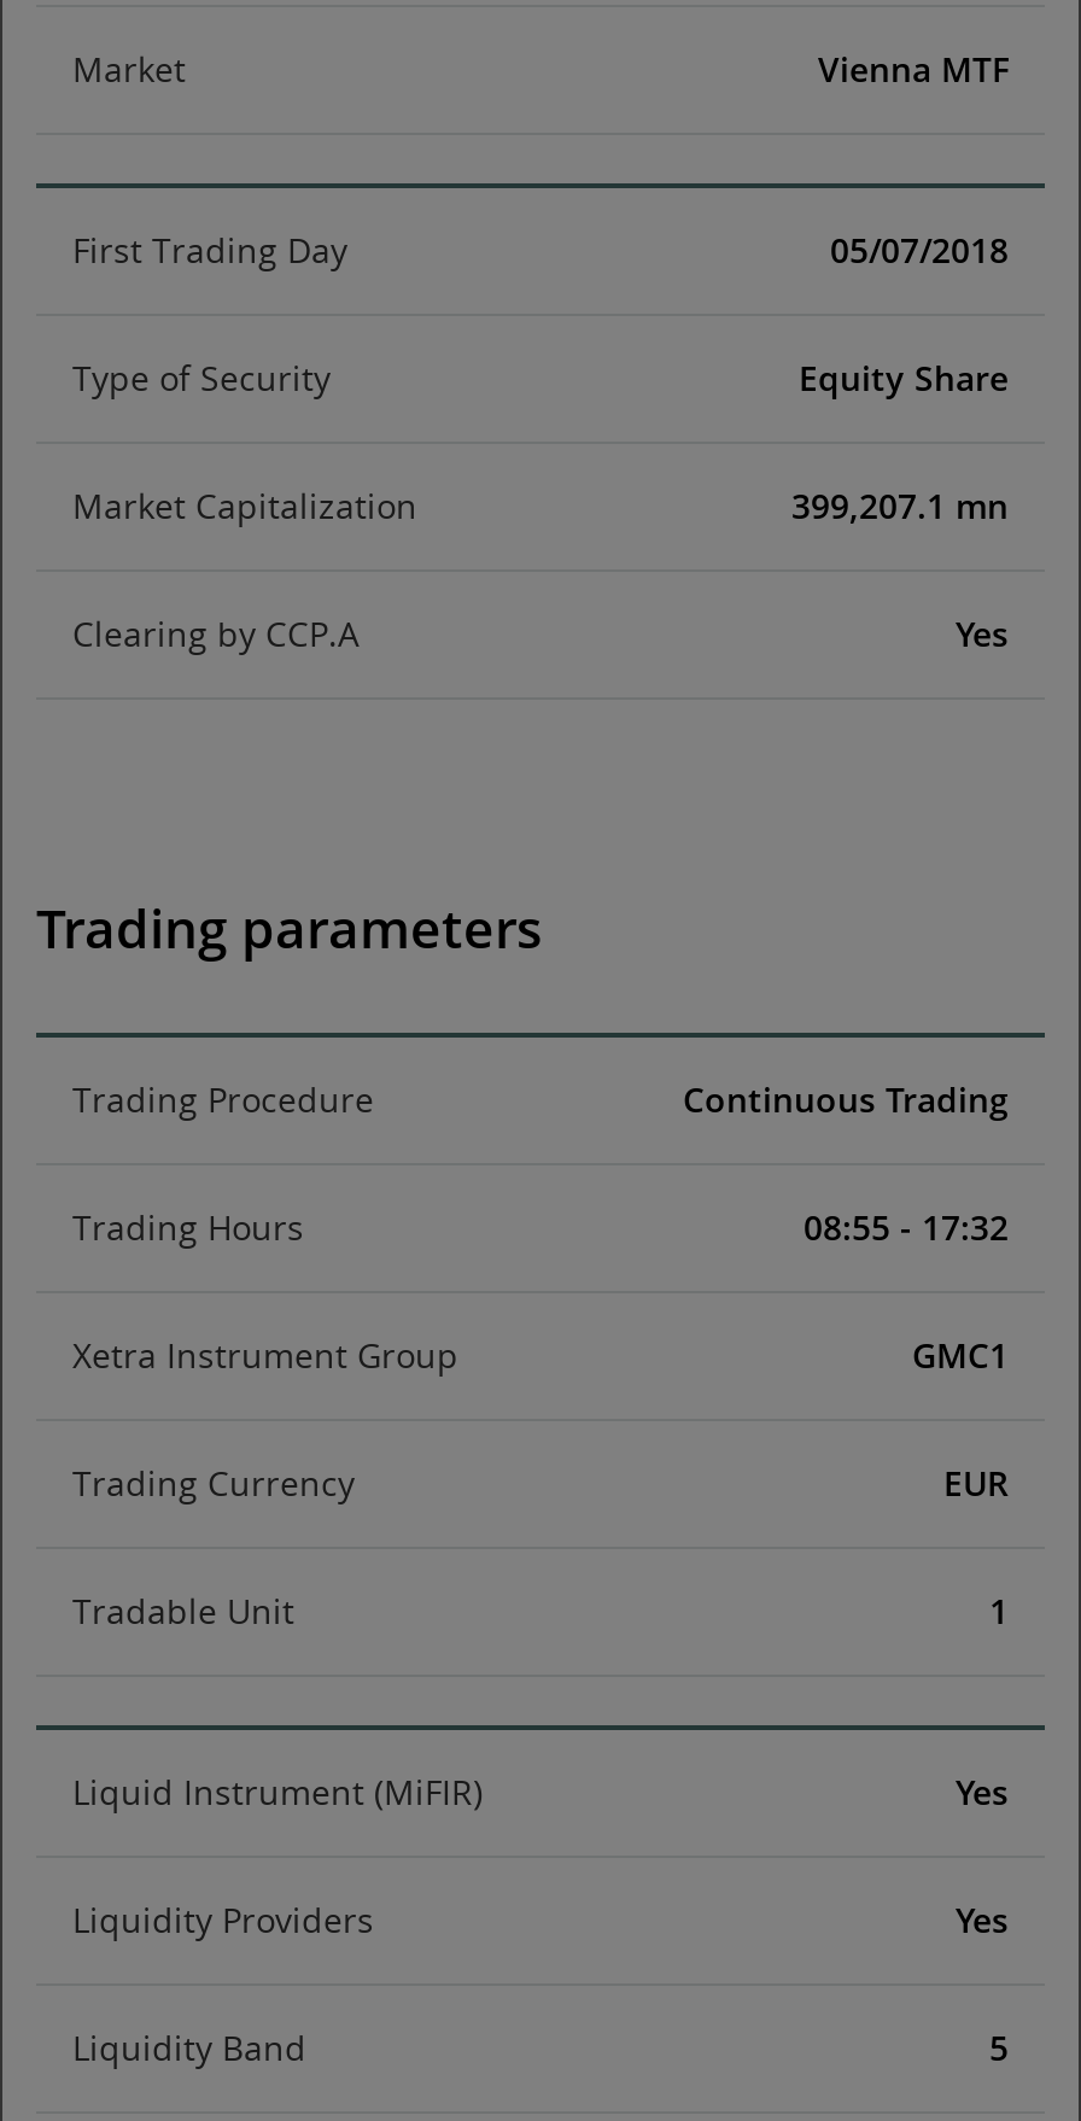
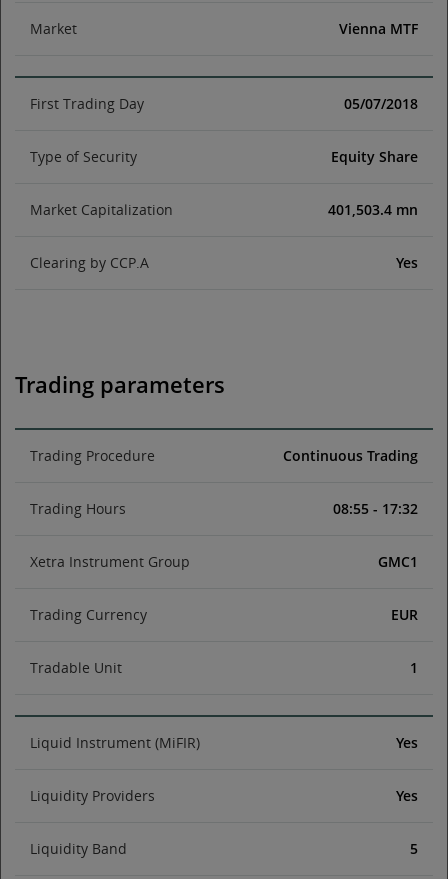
[791,483,1009,528] 399,207.1 mn -> [328,200,418,219] 401,503.4 mn

